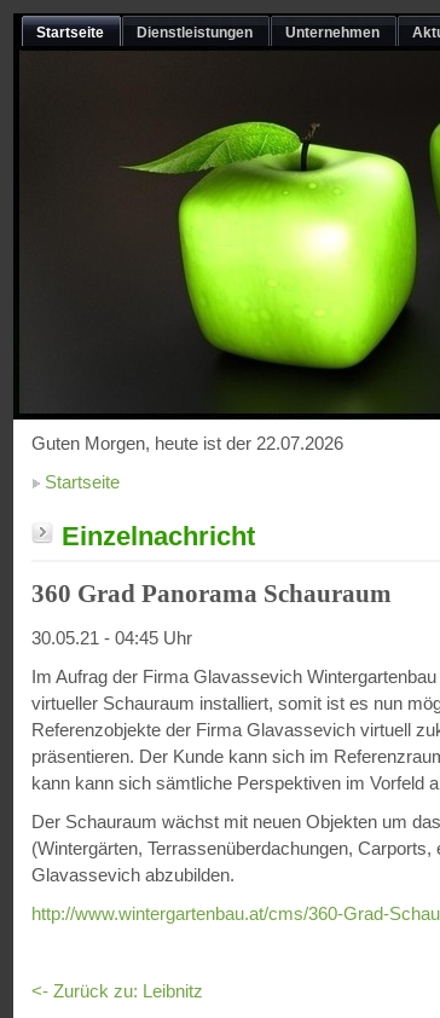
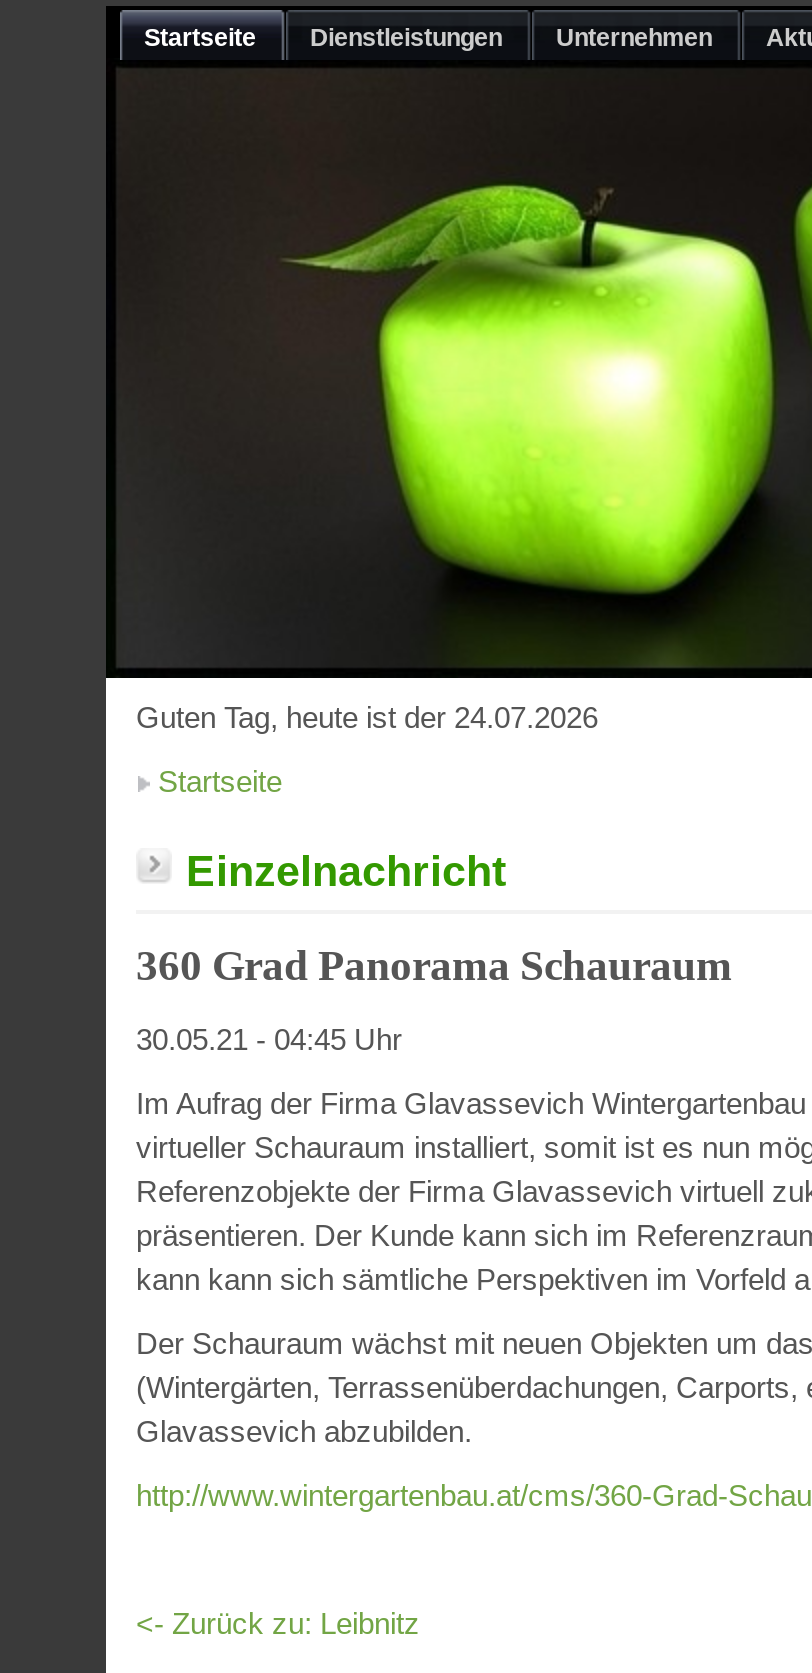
[31,433,343,453] Guten Morgen, heute ist der 22.07.2026 -> [136,700,598,734] Guten Tag, heute ist der 24.07.2026

